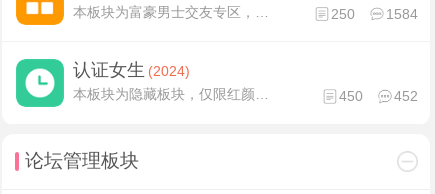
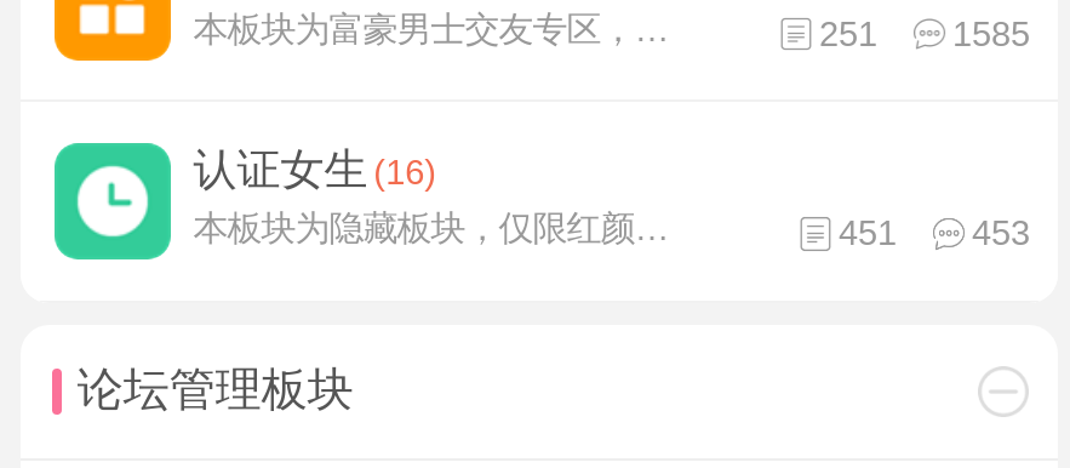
[331,6,355,22] 250 -> [819,14,877,53] 251
[386,6,418,22] 1584 -> [952,14,1030,53] 1585
[73,60,190,80] 认证女生 (2024) -> [193,146,436,194] 认证女生 (16)
[339,88,363,104] 450 -> [839,213,897,252] 451
[394,88,418,104] 452 -> [972,213,1030,252] 453

